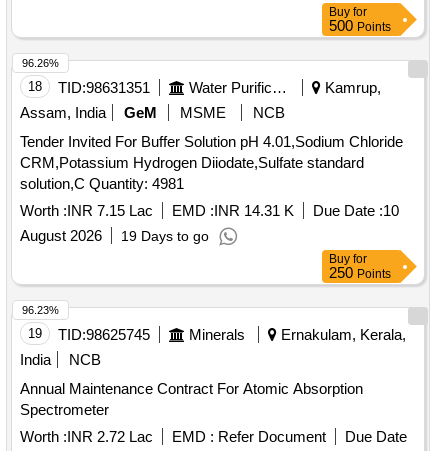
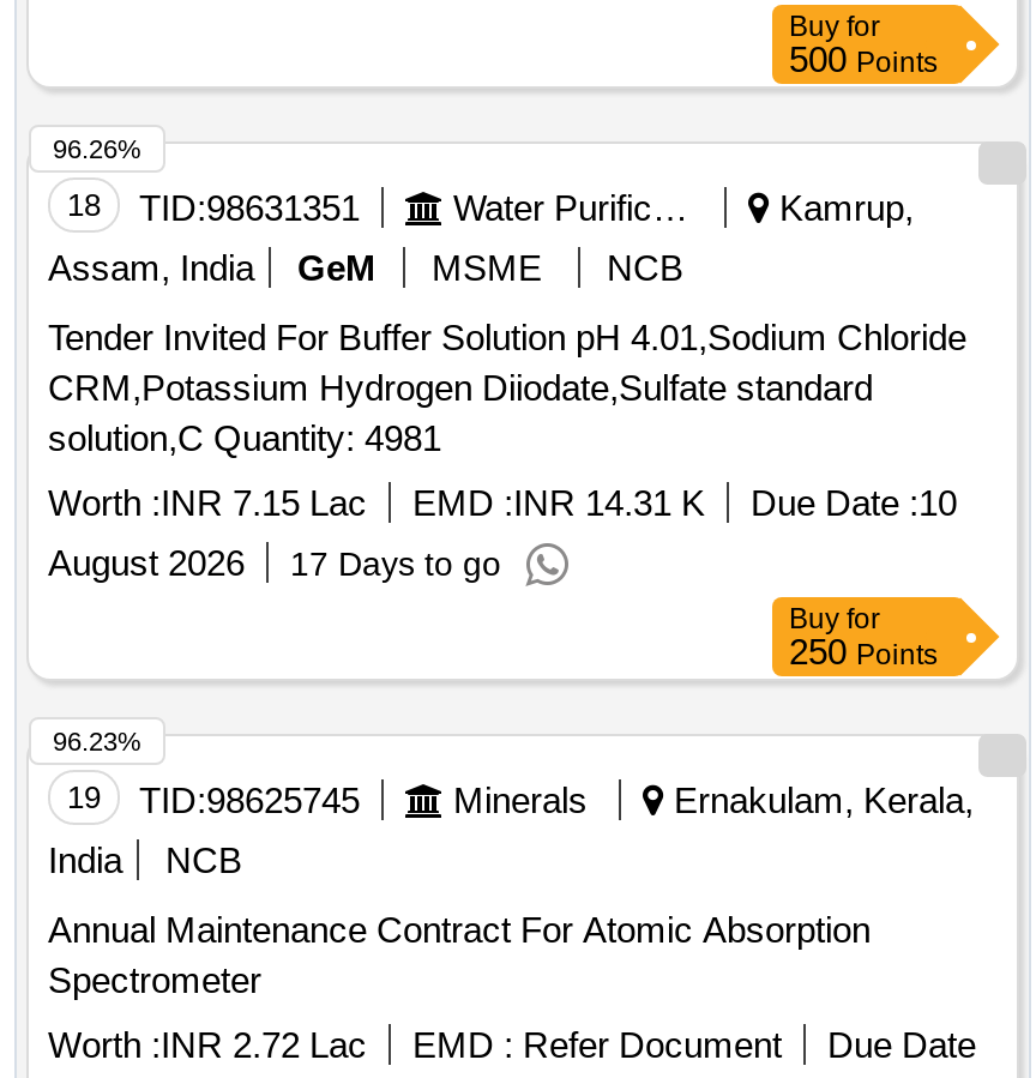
[20,227,209,244] August 2026 19 Days to go -> [48,542,501,583] August 2026 17 Days to go

